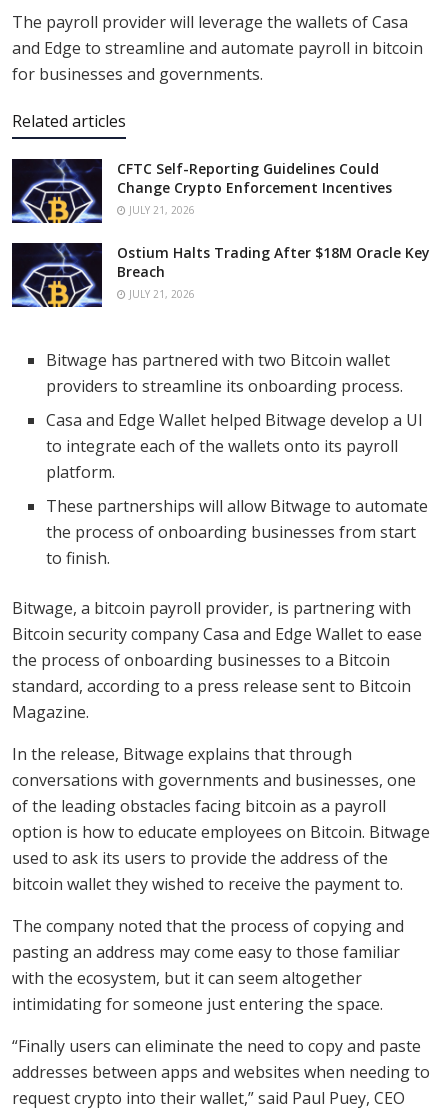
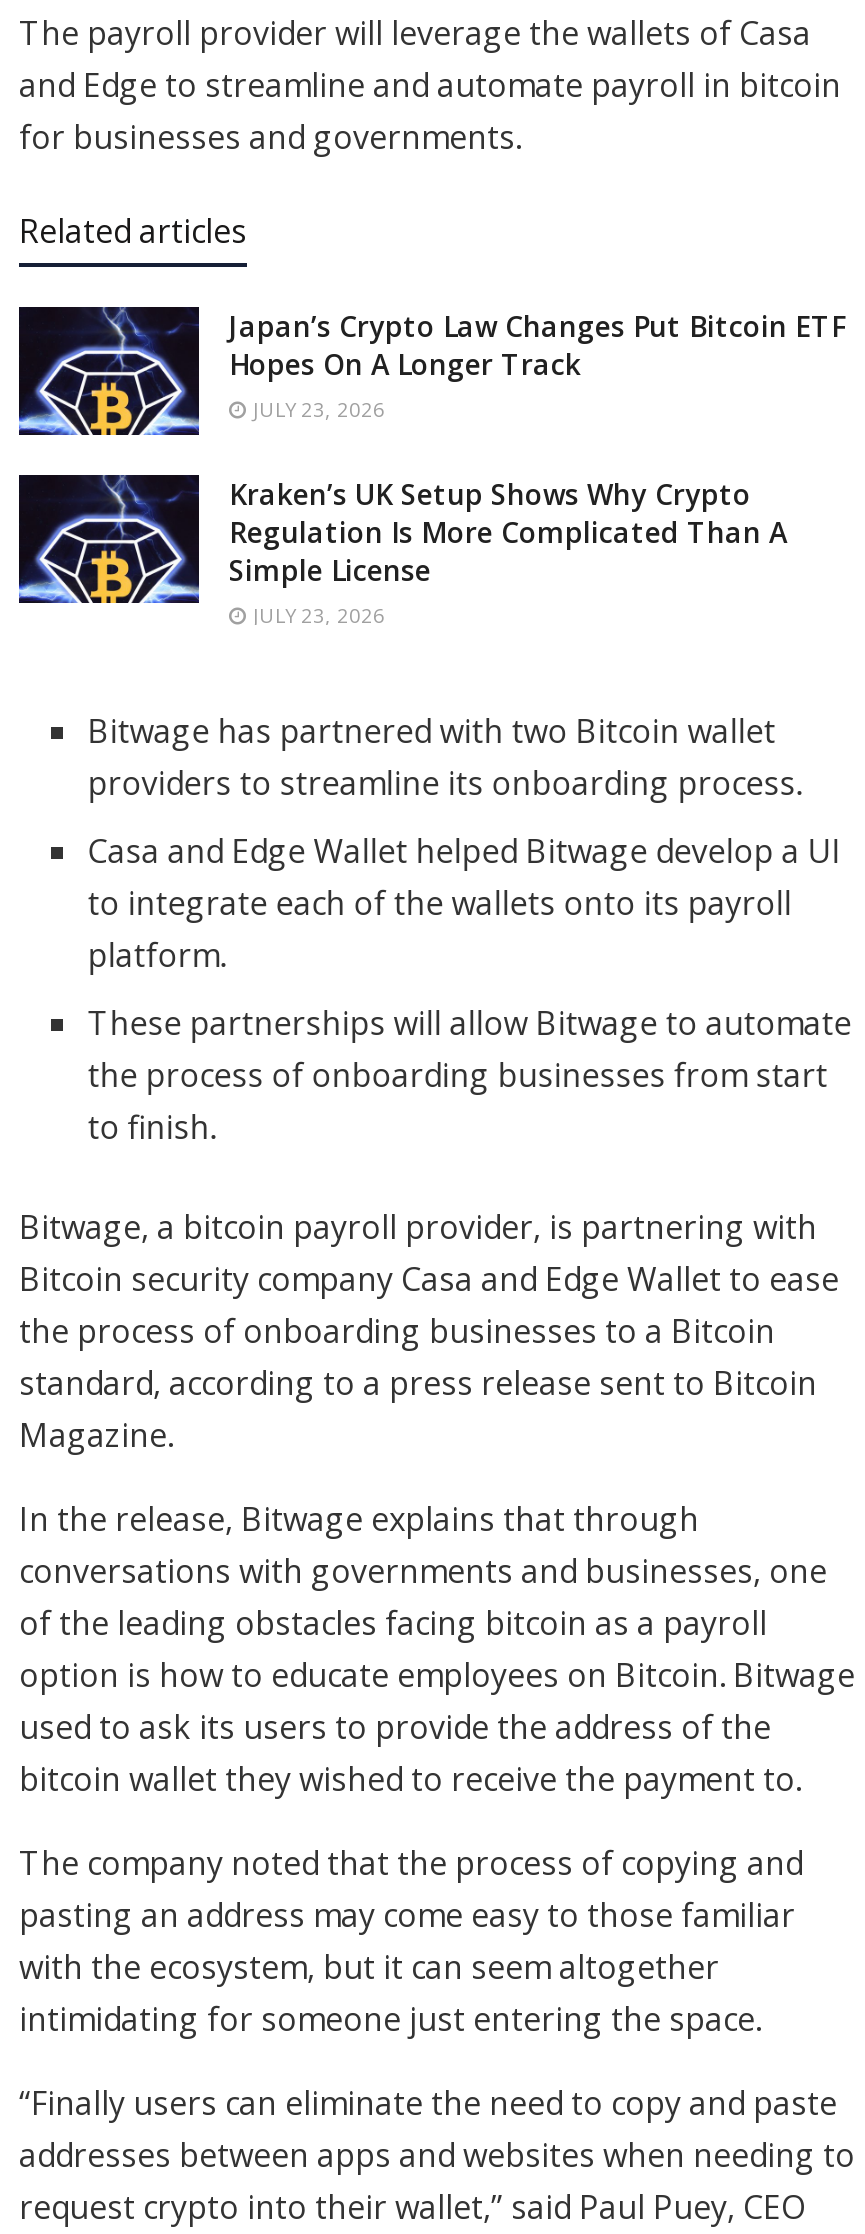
[117,159,392,217] CFTC Self-Reporting Guidelines Could | Change Crypto Enforcement Incentives | JULY 21, 2026 -> [229,307,845,423] Japan’s Crypto Law Changes Put Bitcoin ETF | Hopes On A Longer Track | JULY 23, 2026
[117,243,430,301] Ostium Halts Trading After $18M Oracle Key | Breach | JULY 21, 2026 -> [229,475,787,629] Kraken’s UK Setup Shows Why Crypto | Regulation Is More Complicated Than A | Simple License | JULY 23, 2026

